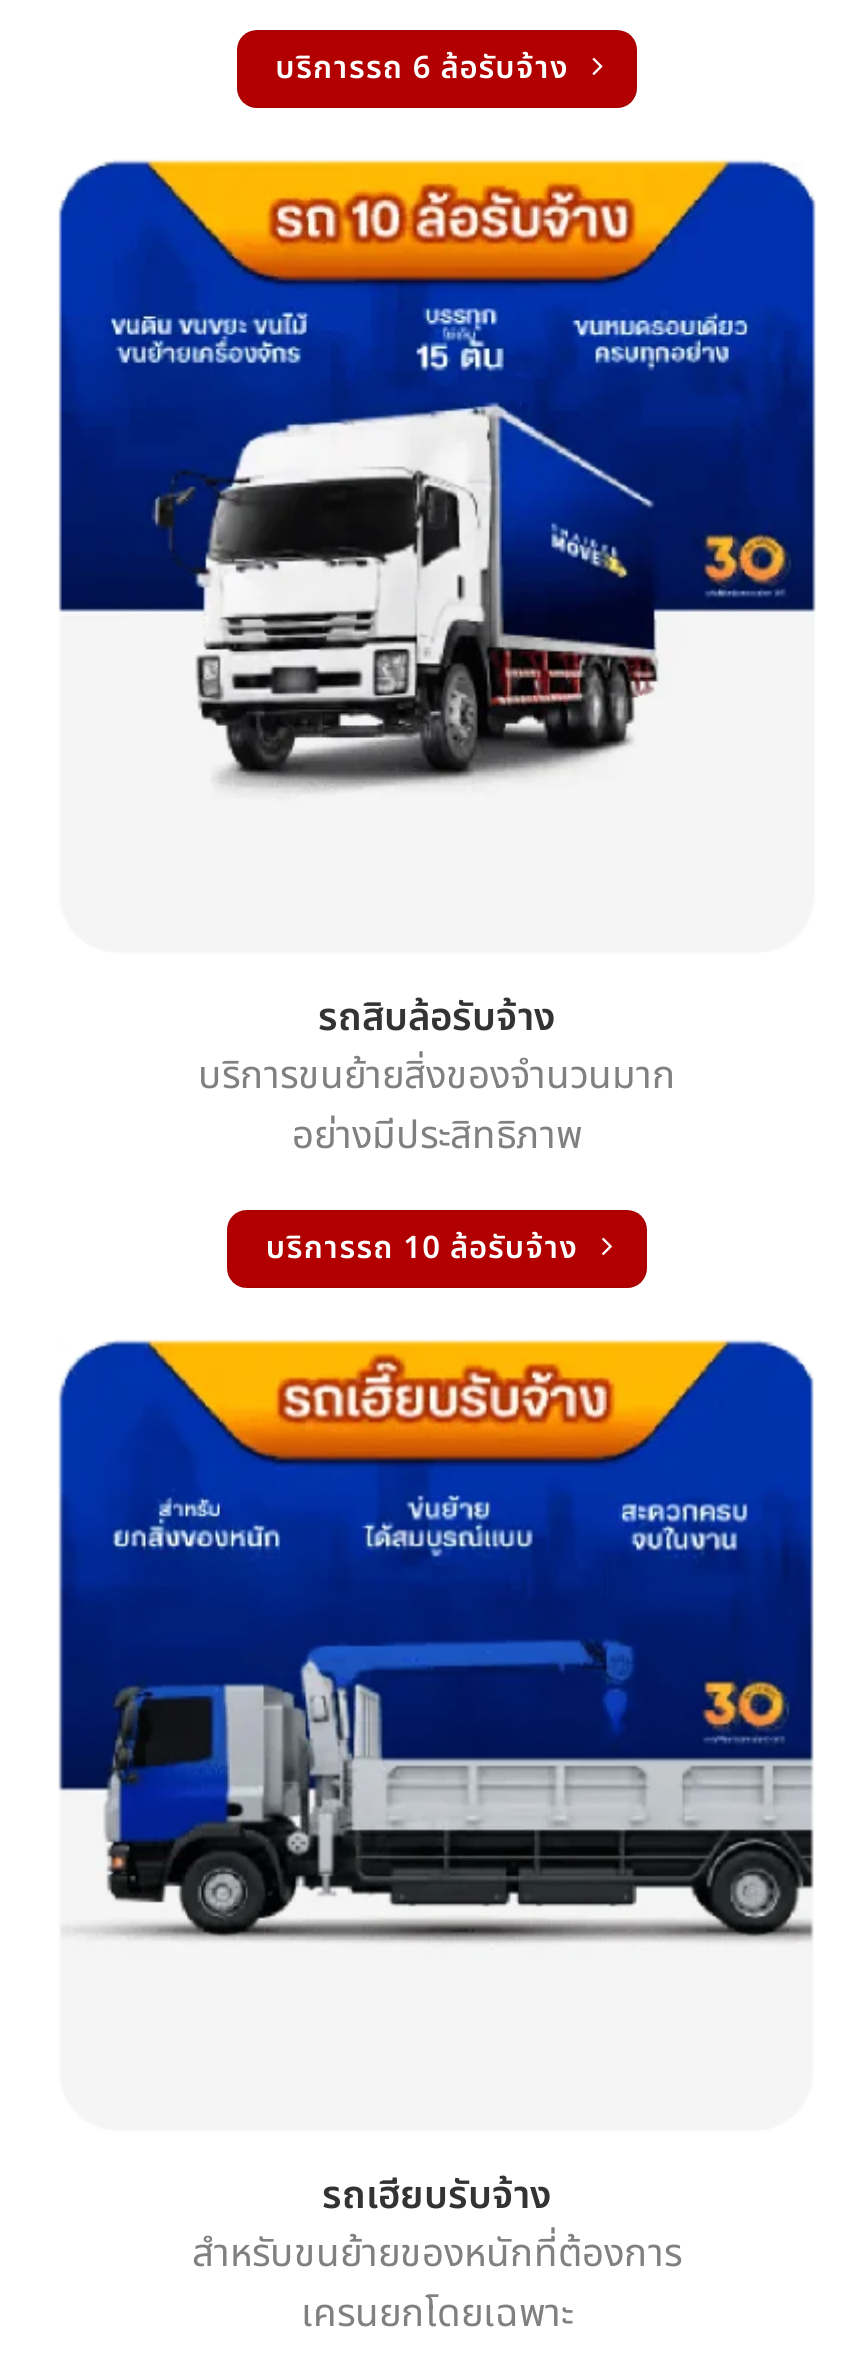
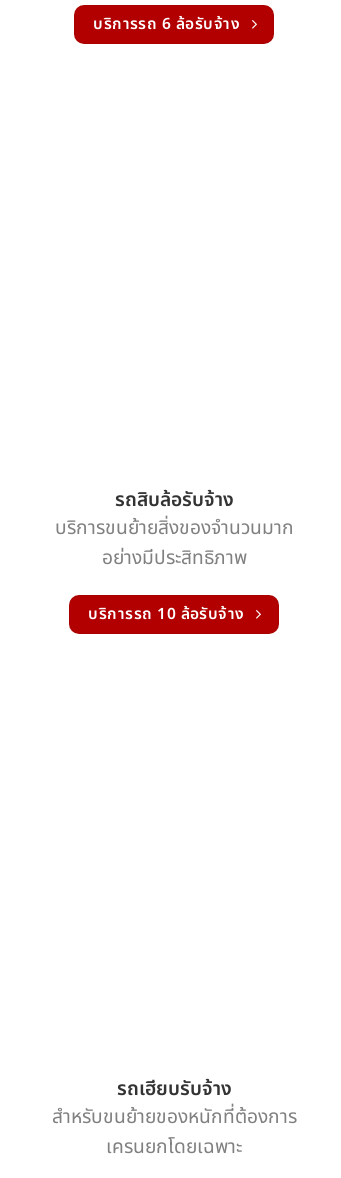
[57,158,817,792] [image] -> none
[57,1338,815,1944] [image] -> none

